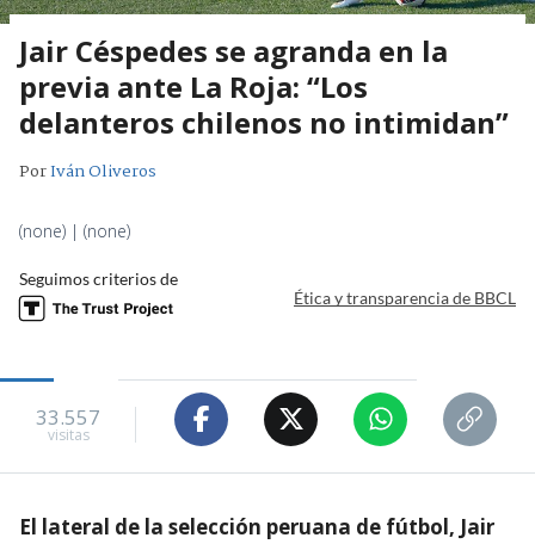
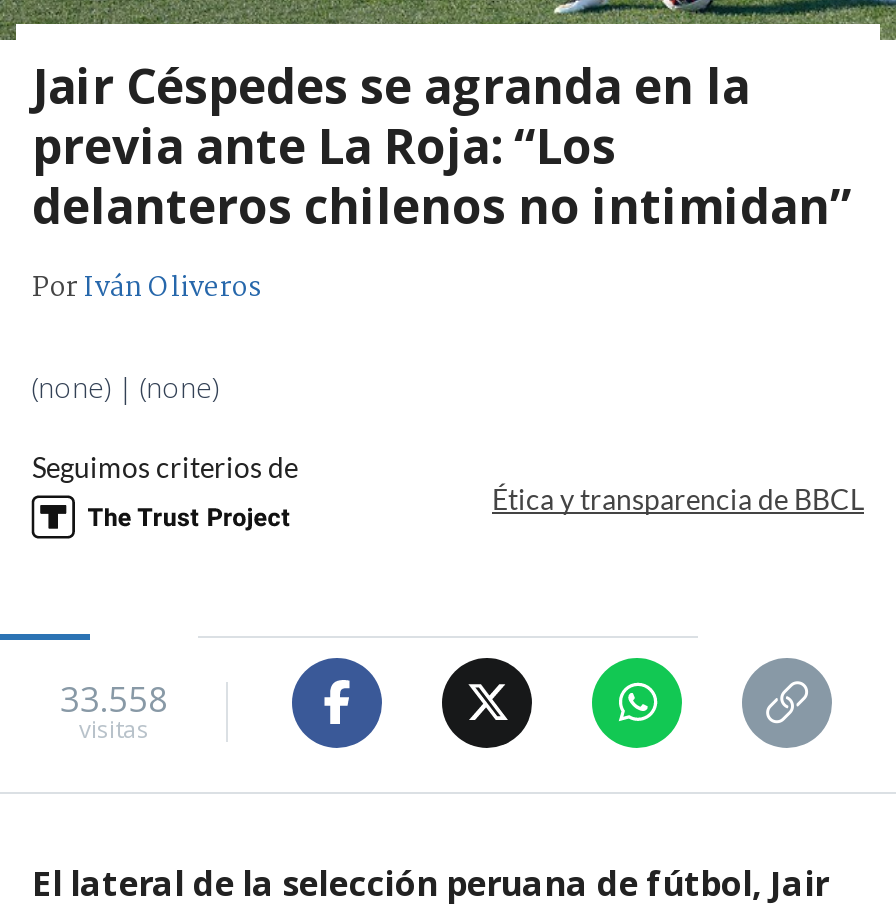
[36,404,100,431] 33.557 -> [60,677,168,723] 33.558

